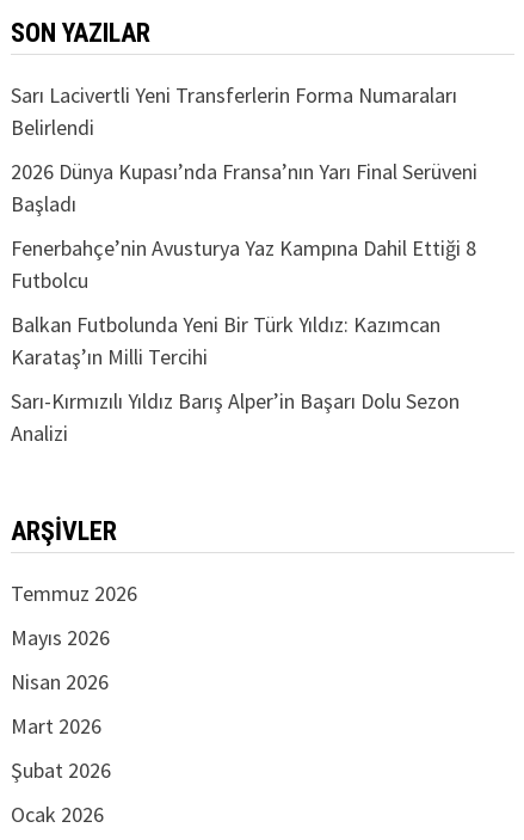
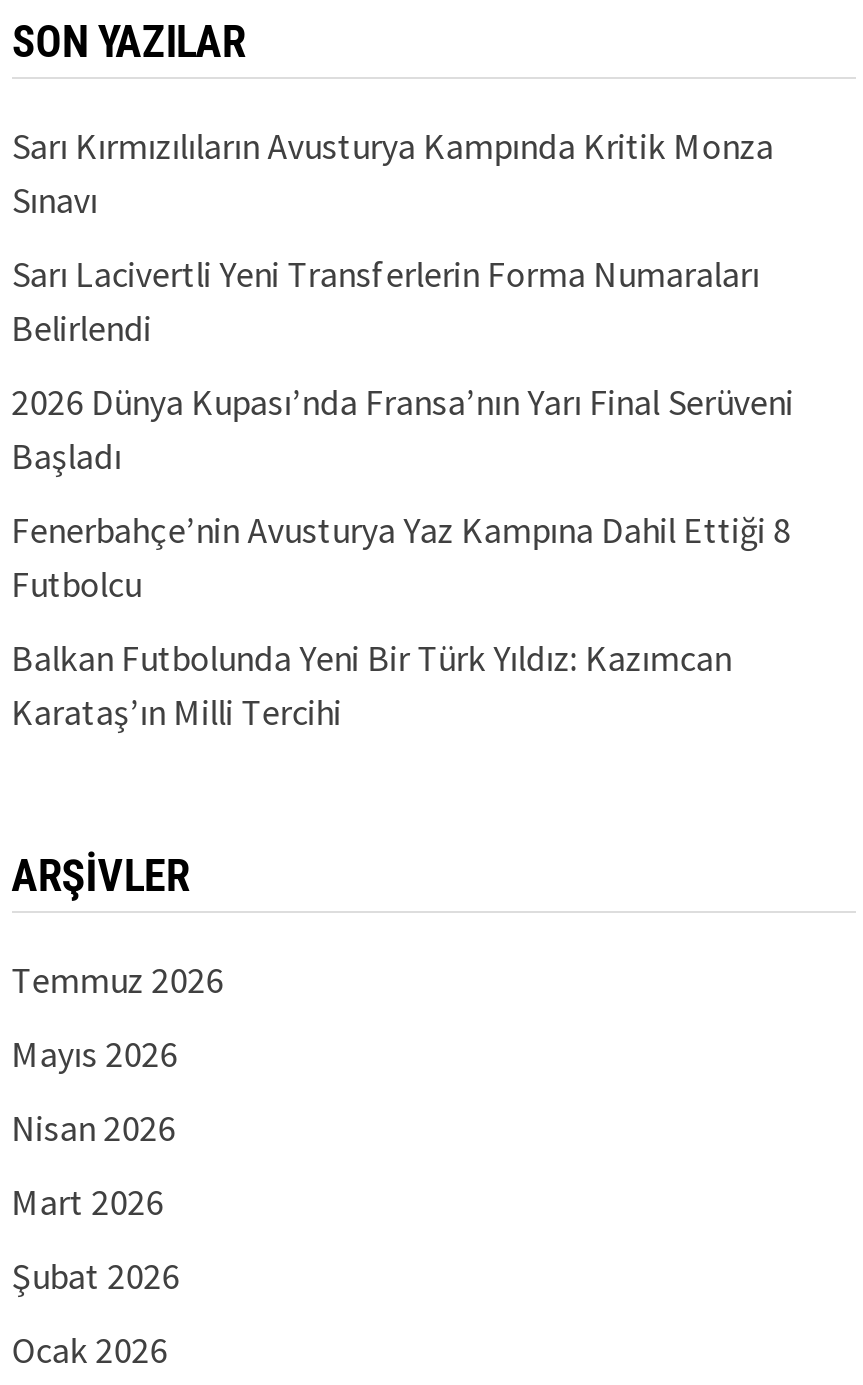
none -> [12,123,774,223] Sarı Kırmızılıların Avusturya Kampında Kritik Monza | Sınavı
moved [11,81,477,370] -> [12,251,794,735]: Sarı Lacivertli Yeni Transferlerin Forma Numaraları | Belirlendi | 2026 Dünya Kupası’nda Fransa’nın Yarı Final Serüveni | Başladı | Fenerbahçe’nin Avusturya Yaz Kampına Dahil Ettiği 8 | Futbolcu | Balkan Futbolunda Yeni Bir Türk Yıldız: Kazımcan | Karataş’ın Milli Tercihi
[11,387,459,447] Sarı-Kırmızılı Yıldız Barış Alper’in Başarı Dolu Sezon | Analizi -> none

